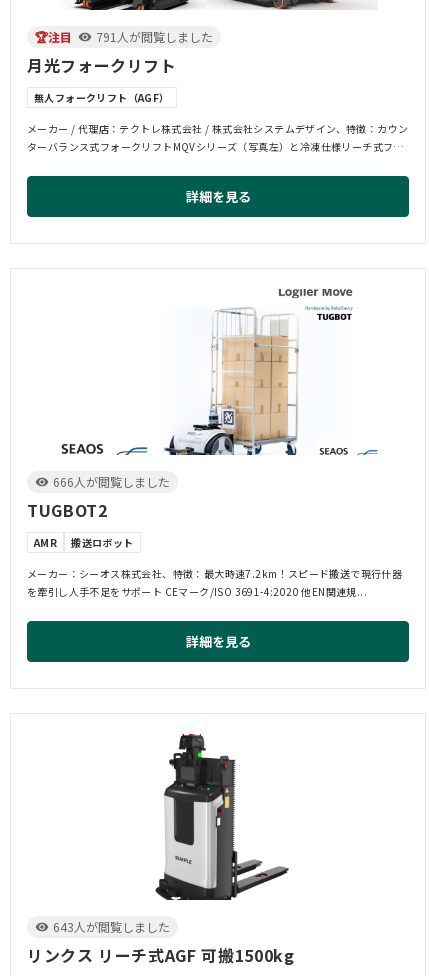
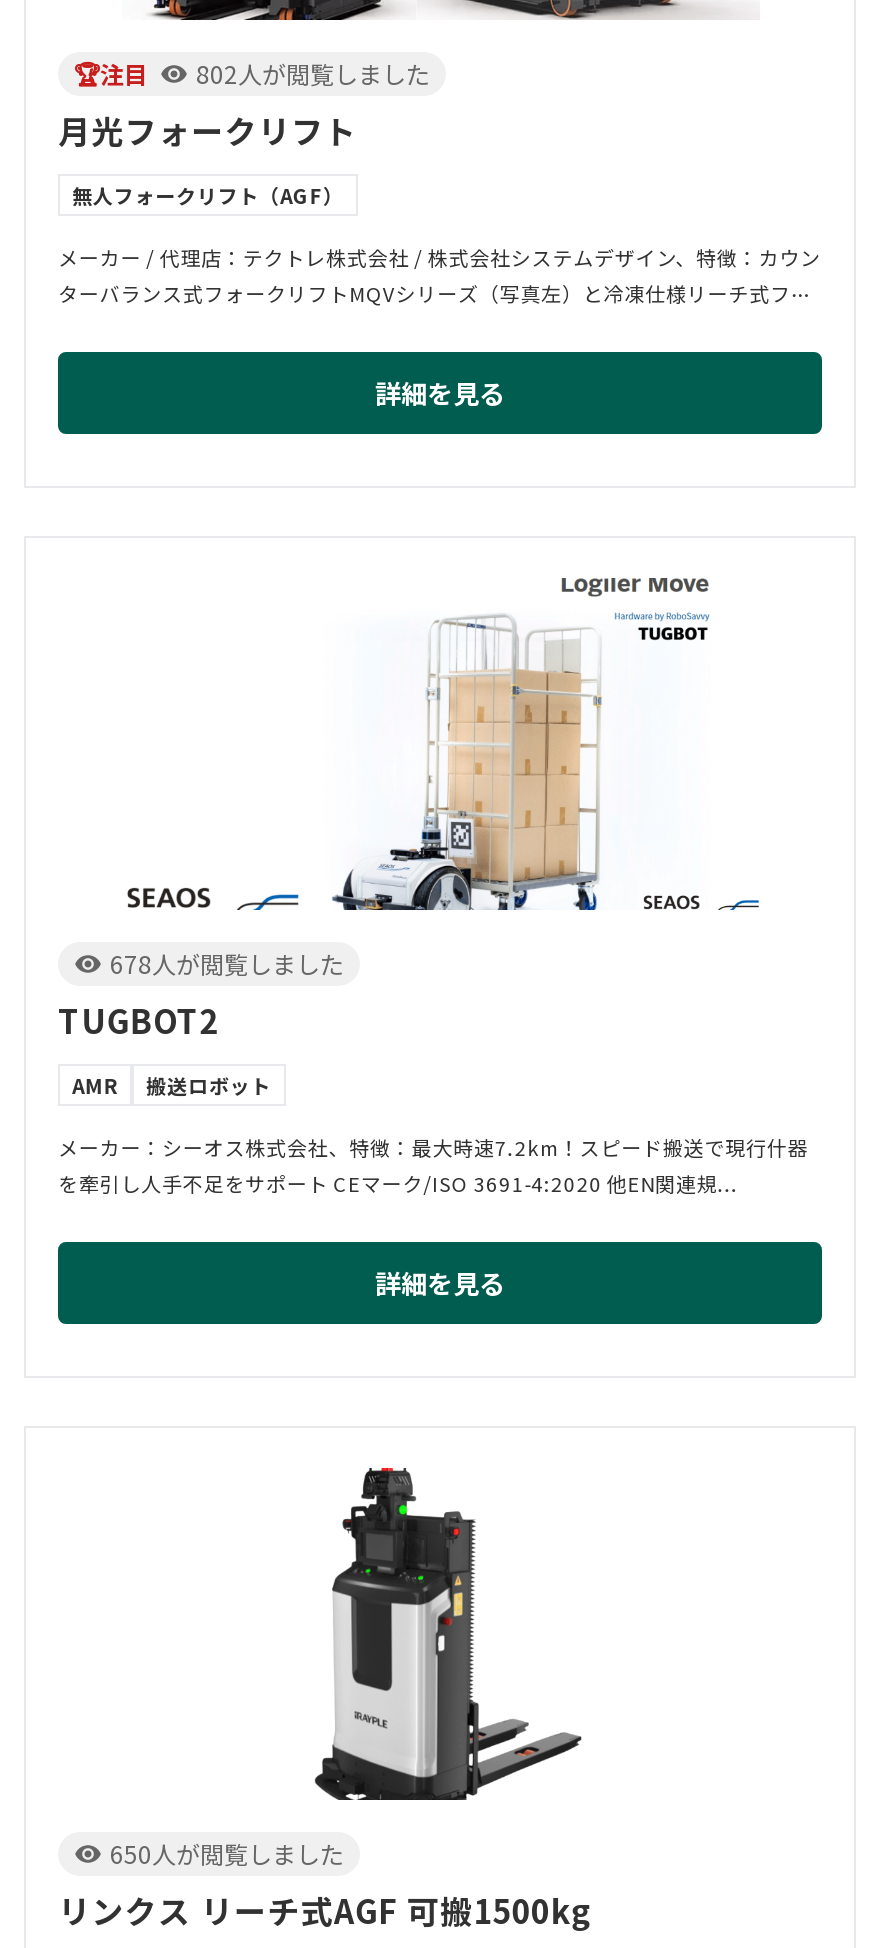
[96,28,213,45] 791人が閲覧しました -> [196,57,430,91] 802人が閲覧しました
[53,473,170,490] 666人が閲覧しました -> [110,947,344,981] 678人が閲覧しました
[53,918,170,935] 643人が閲覧しました -> [110,1837,344,1871] 650人が閲覧しました

